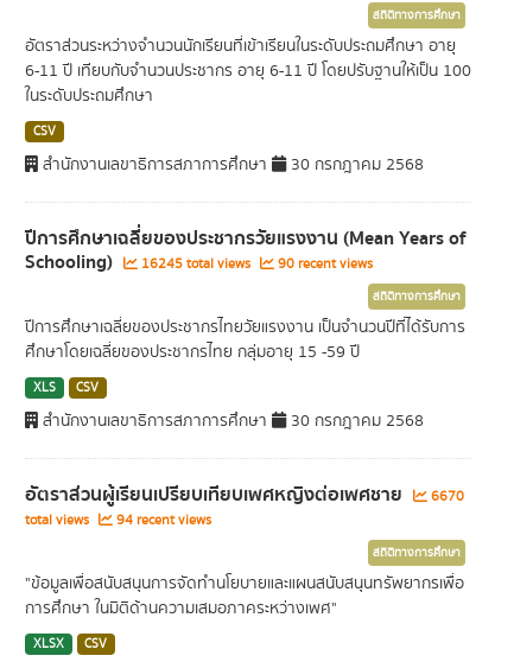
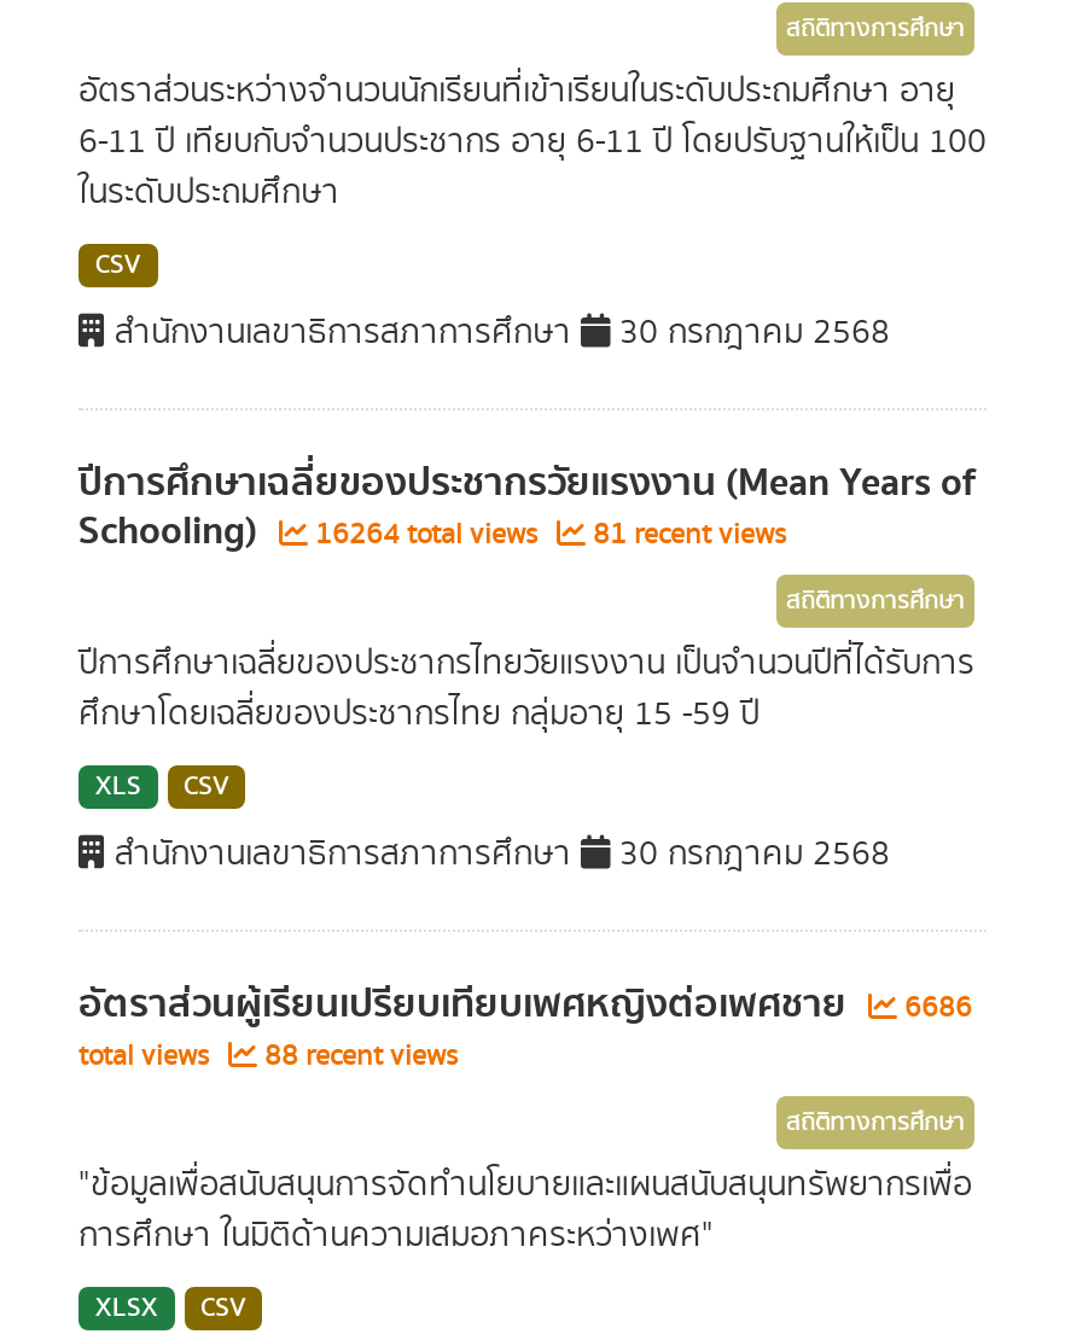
[138,254,254,274] 16245 total views -> [308,514,545,555] 16264 total views
[274,254,373,274] 90 recent views -> [586,514,786,555] 81 recent views
[25,479,464,510] อัตราส่วนผู้เรียนเปรียบเทียบเพศหญิงต่อเพศชาย 6670 -> [78,973,972,1036] อัตราส่วนผู้เรียนเปรียบเทียบเพศหญิงต่อเพศชาย 6686
[25,510,211,530] total views 94 recent views -> [78,1036,458,1077] total views 88 recent views

